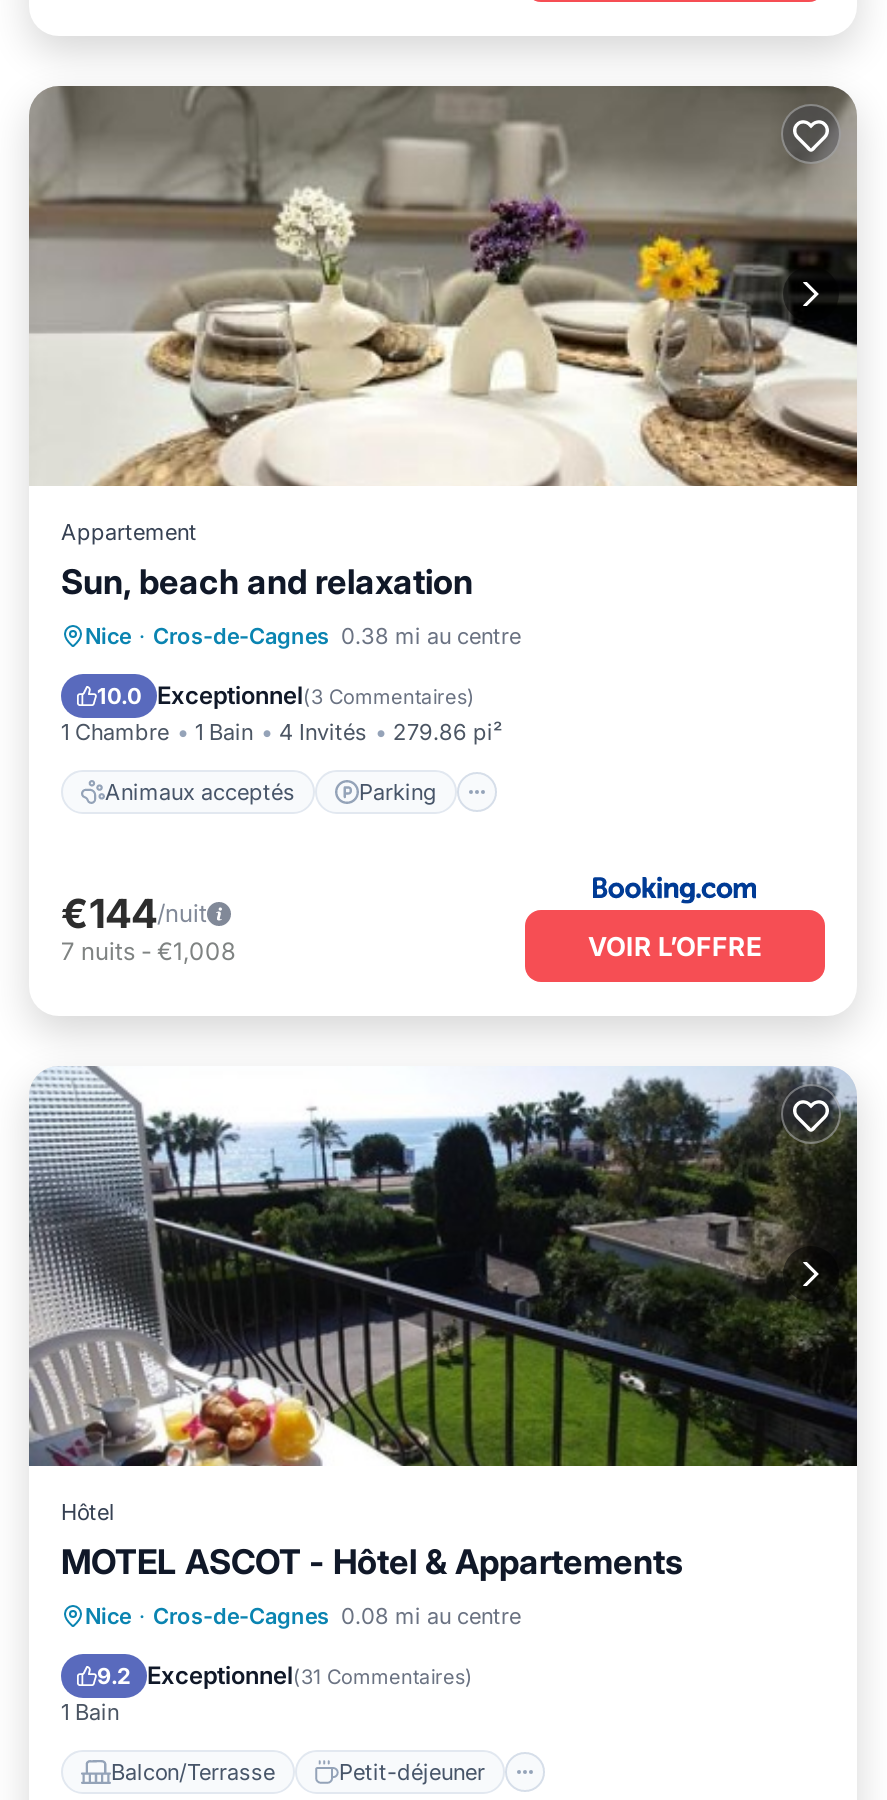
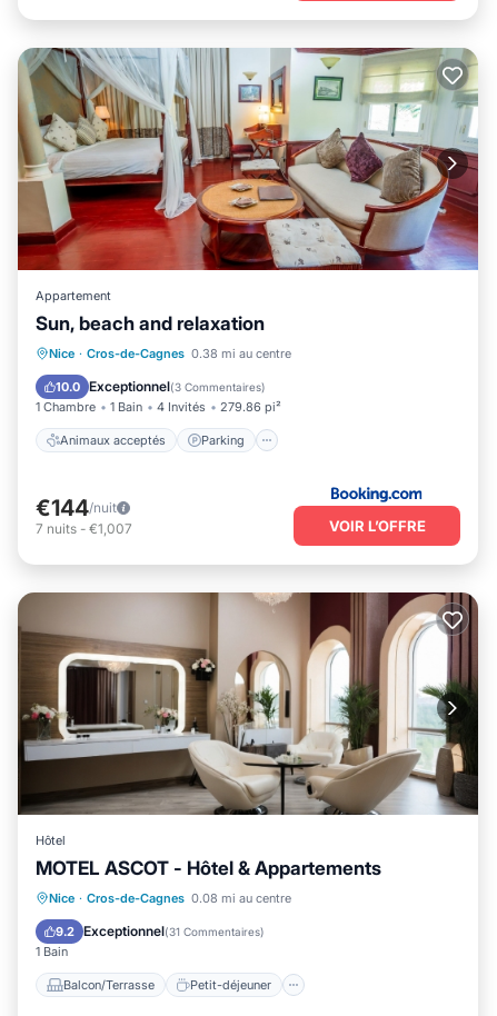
[29,84,859,488] [image] -> [17,48,479,271] [image]
[61,935,235,965] 7 nuits - €1,008 -> [36,520,132,536] 7 nuits - €1,007
[27,1066,857,1468] [image] -> [17,591,478,816] [image]

